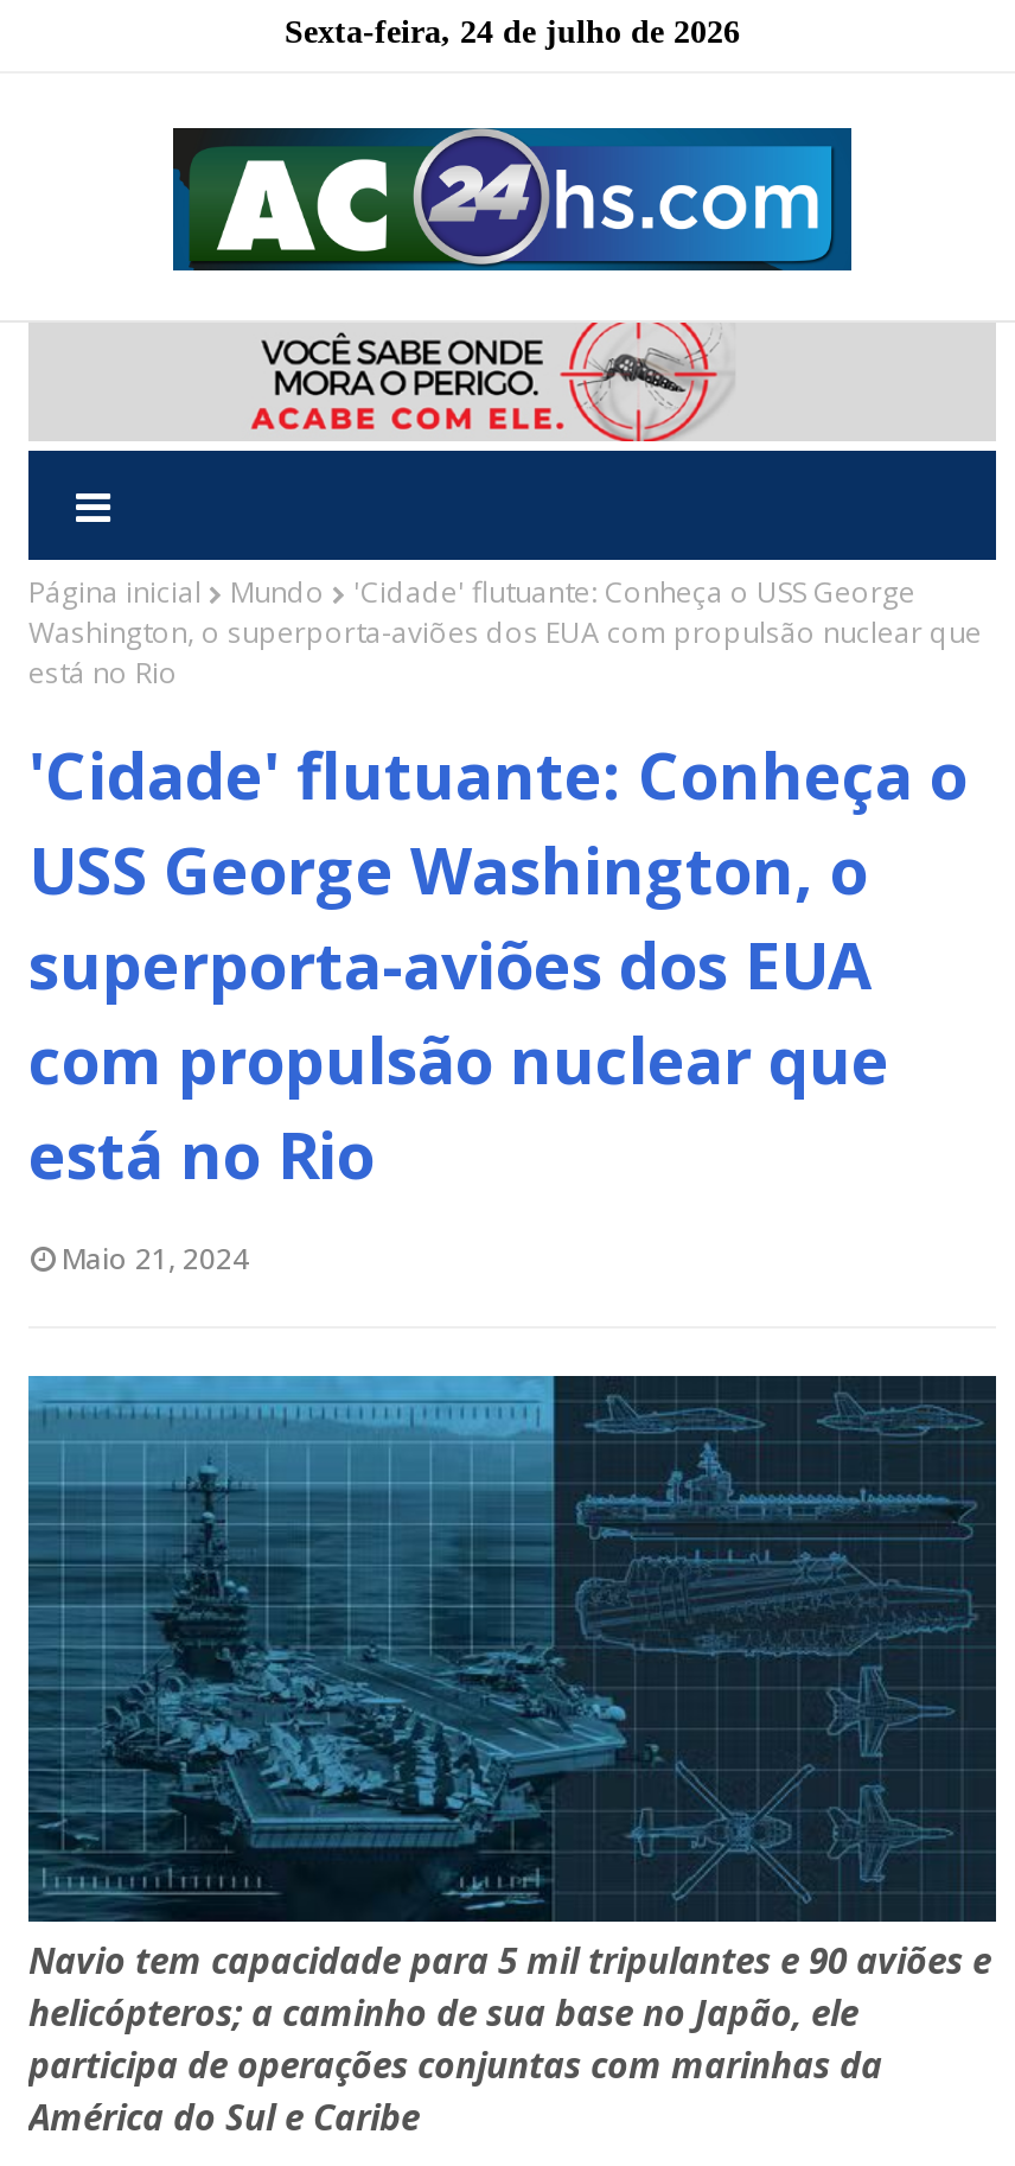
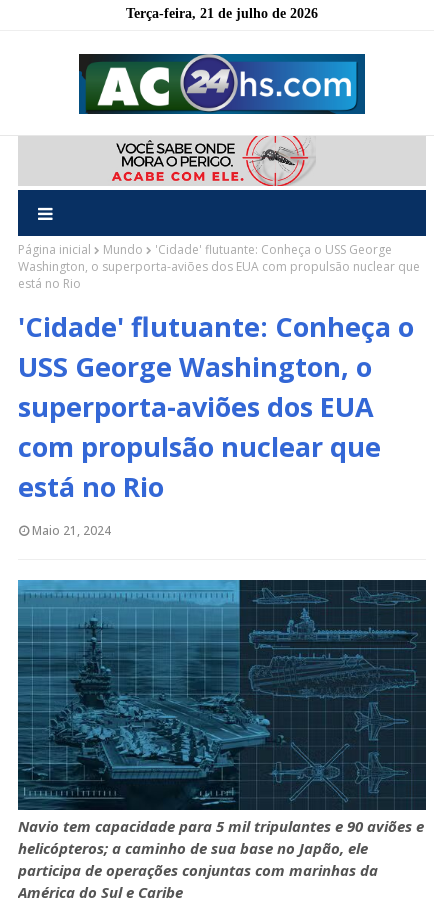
[285,14,740,50] Sexta-feira, 24 de julho de 2026 -> [126,6,318,21] Terça-feira, 21 de julho de 2026

